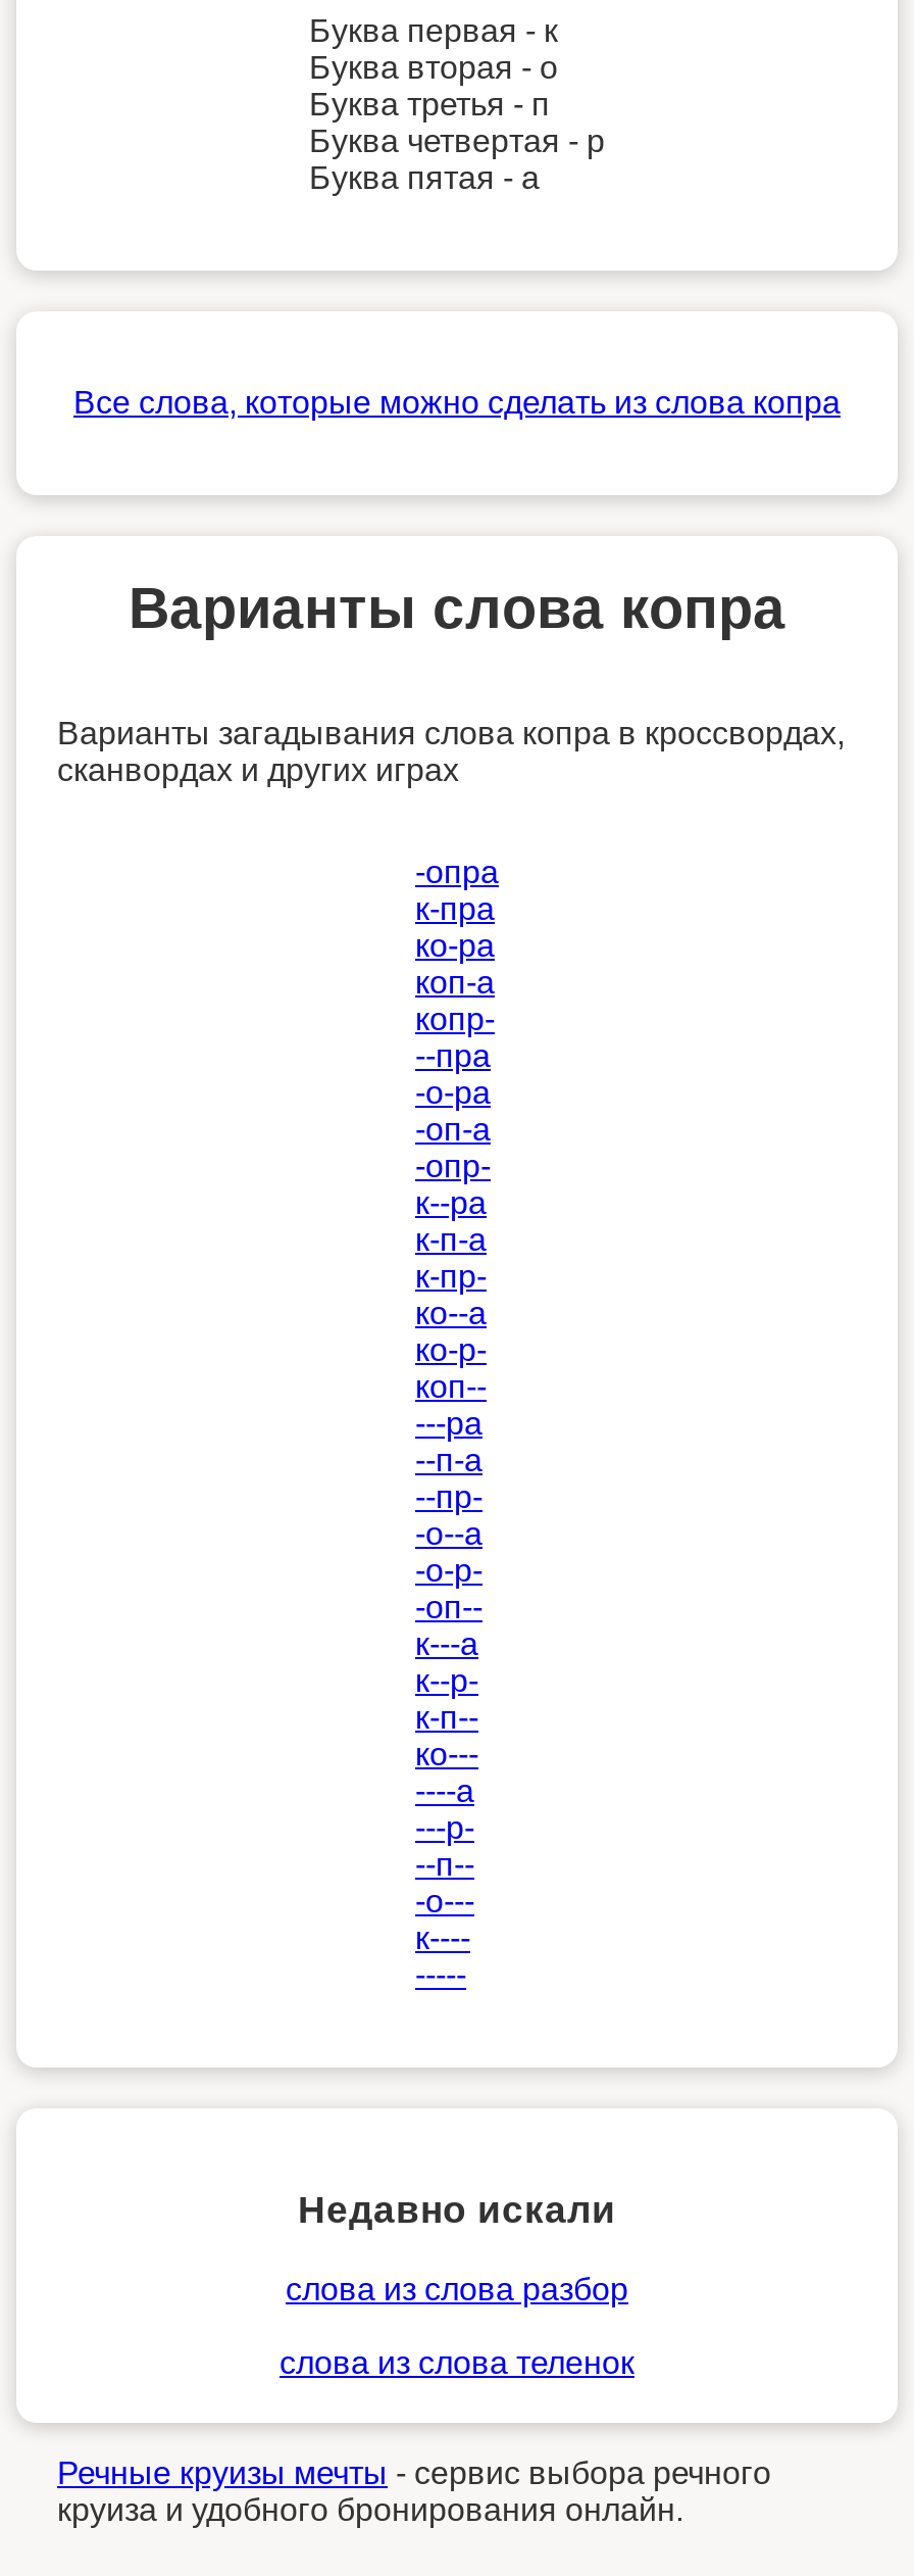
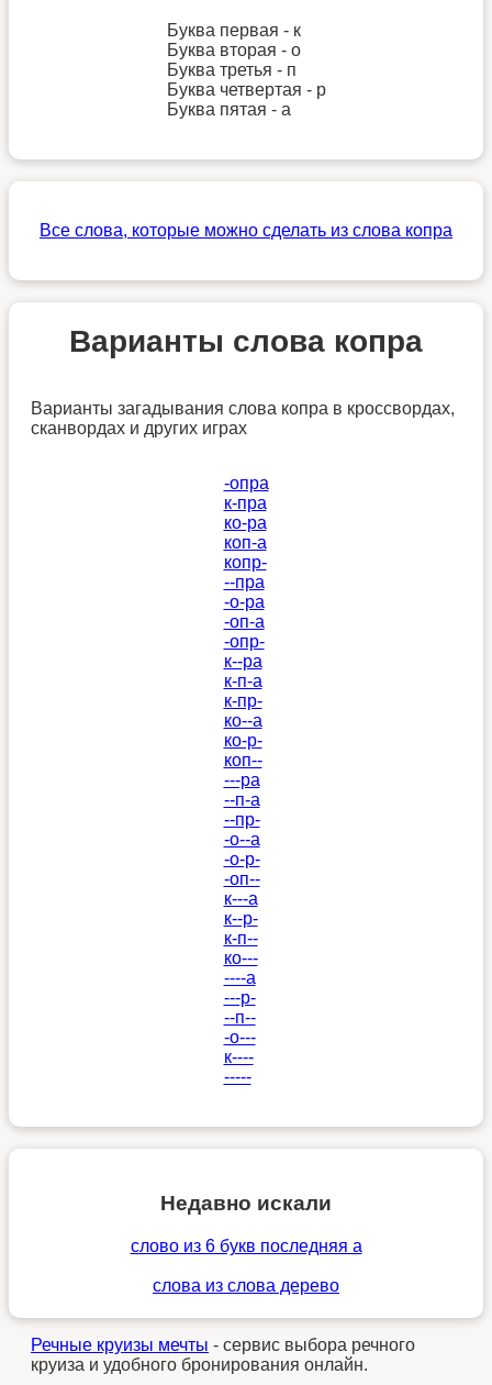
[286,2271,628,2306] слова из слова разбор -> [130,1236,362,1255] слово из 6 букв последняя а
[280,2345,634,2379] слова из слова теленок -> [153,1276,339,1295] слова из слова дерево

